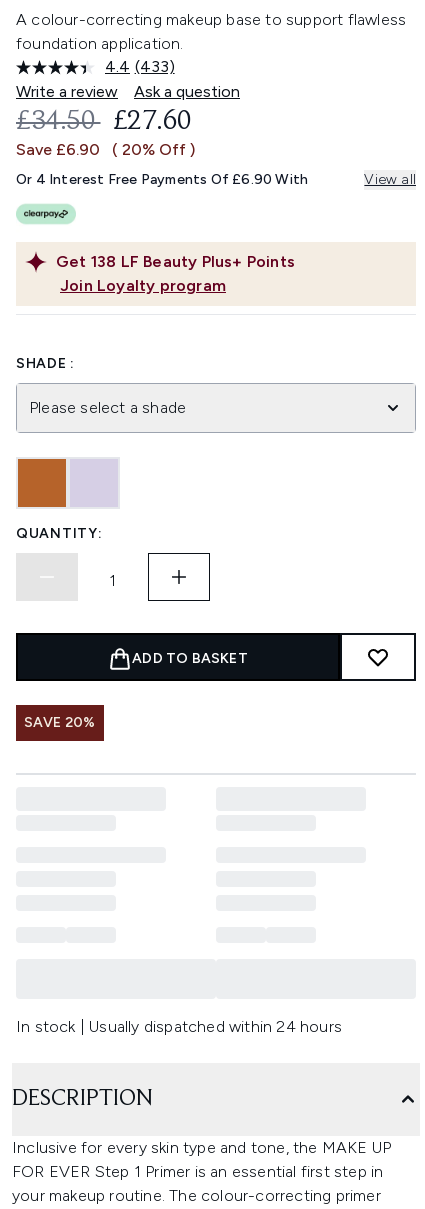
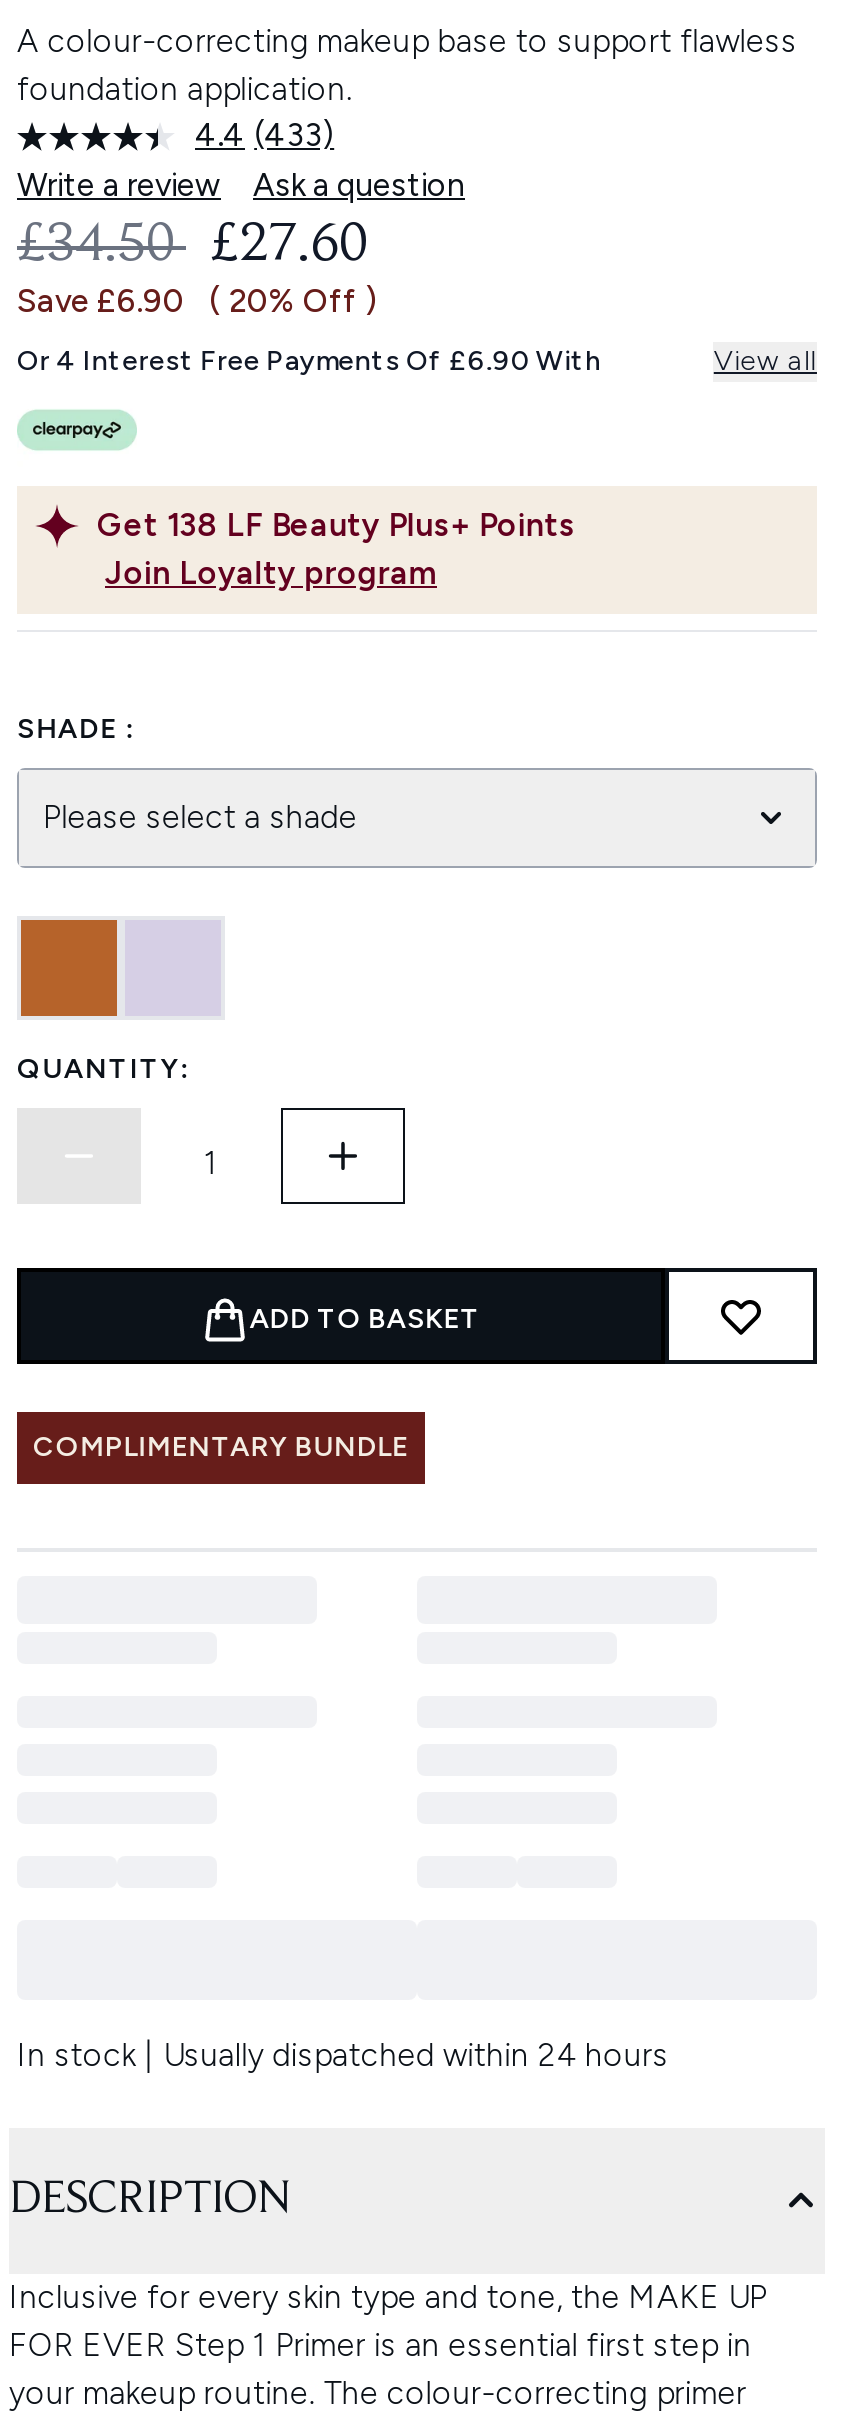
[24,714,96,731] SAVE 20% -> [33,1430,409,1464] COMPLIMENTARY BUNDLE

